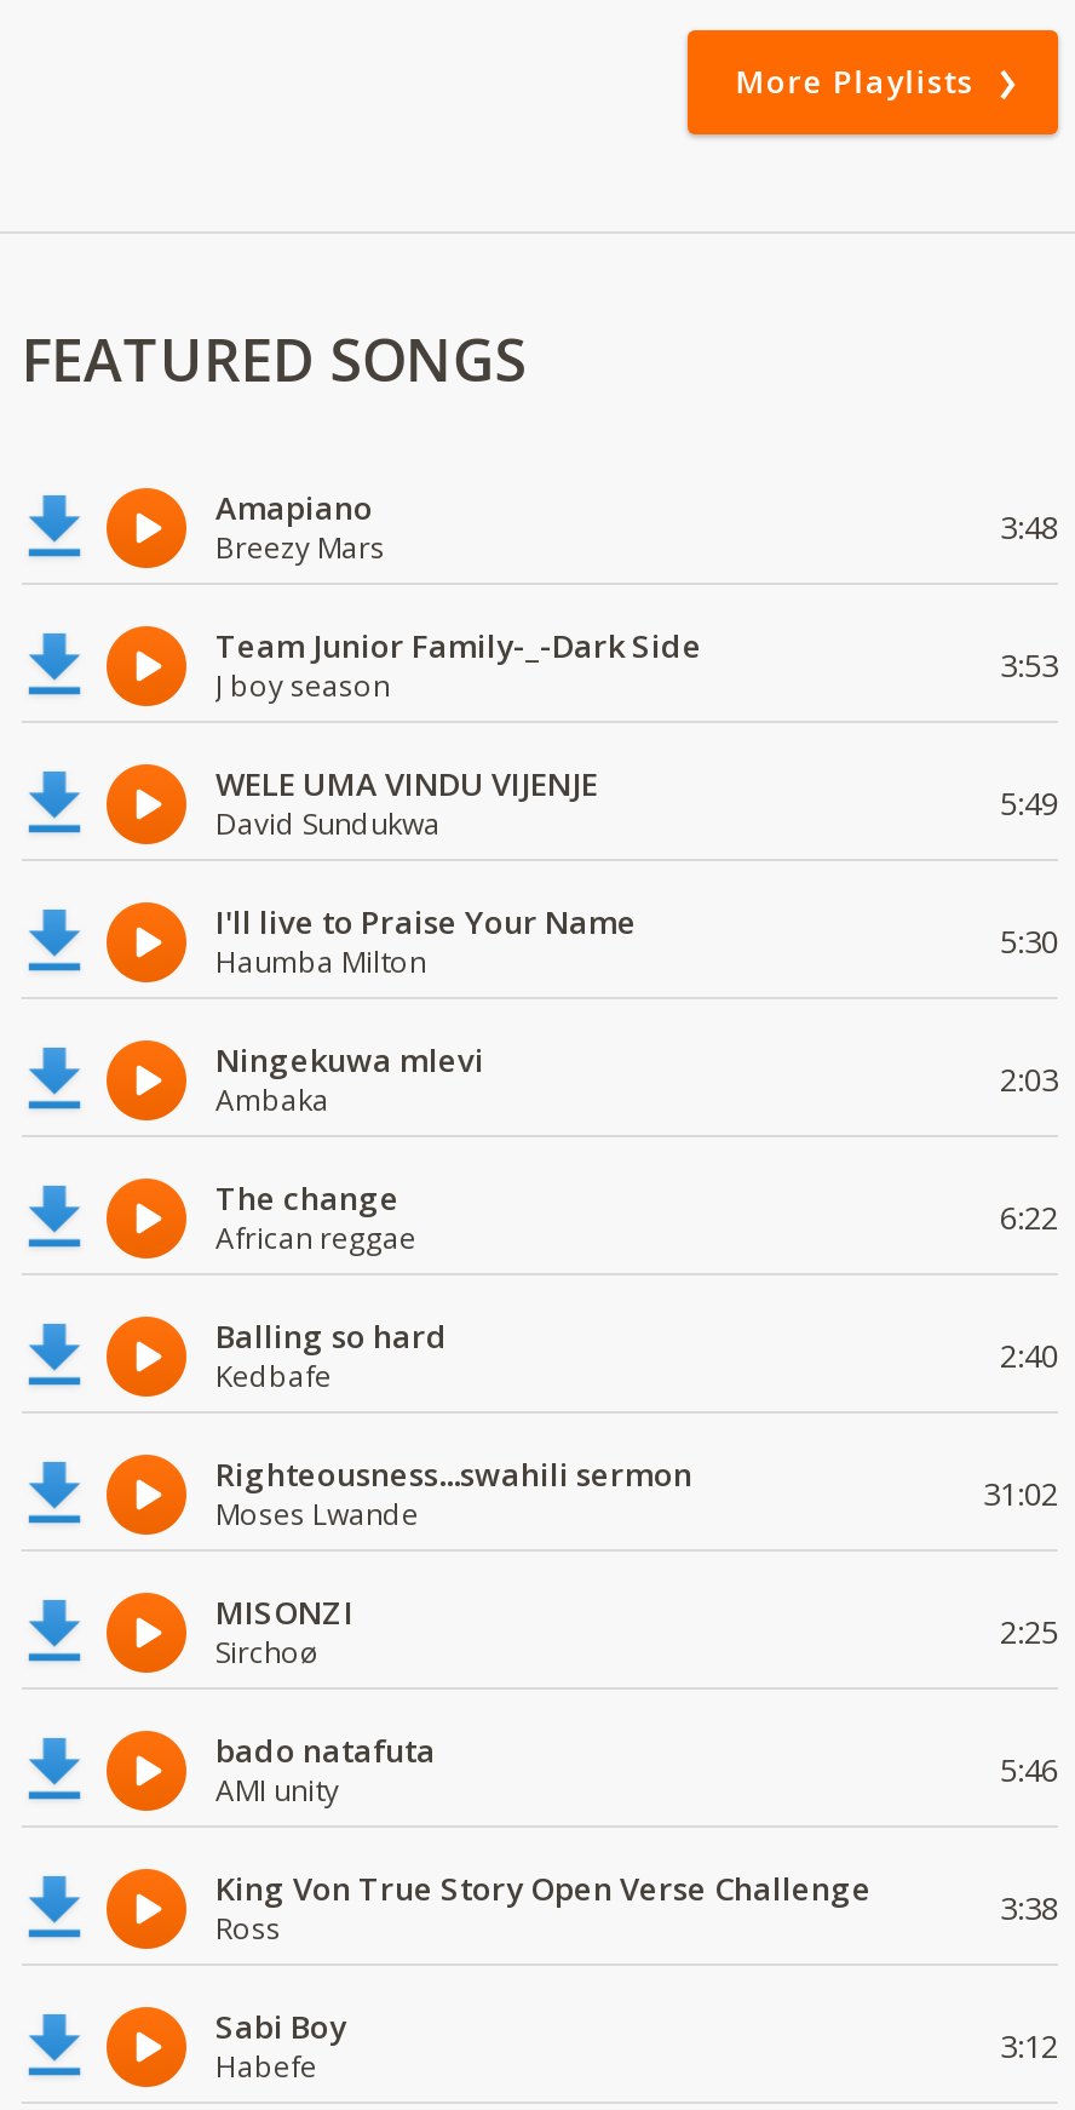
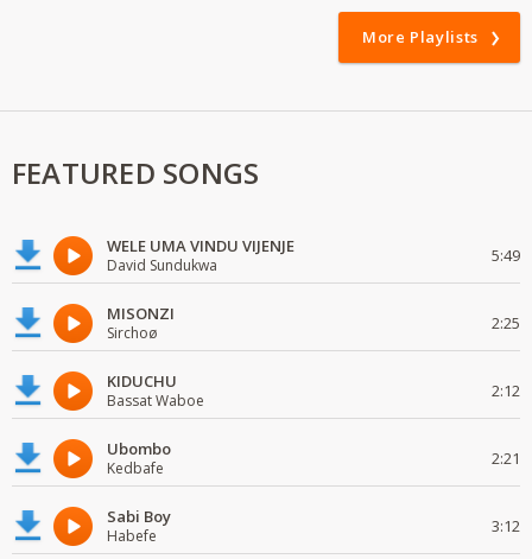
[215,486,1058,706] Amapiano | Breezy Mars | 3:48 | Team Junior Family-_-Dark Side | J boy season | 3:53 -> none
[215,900,1058,1535] I'll live to Praise Your Name | Haumba Milton | 5:30 | Ningekuwa mlevi | Ambaka | 2:03 | The change | African reggae | 6:22 | Balling so hard | Kedbafe | 2:40 | Righteousness...swahili sermon | Moses Lwande | 31:02 -> none
[215,1728,1058,1811] bado natafuta | AMI unity | 5:46 -> [107,370,520,411] KIDUCHU | Bassat Waboe | 2:12
[215,1867,1058,1949] King Von True Story Open Verse Challenge | Ross | 3:38 -> [107,438,520,478] Ubombo | Kedbafe | 2:21

